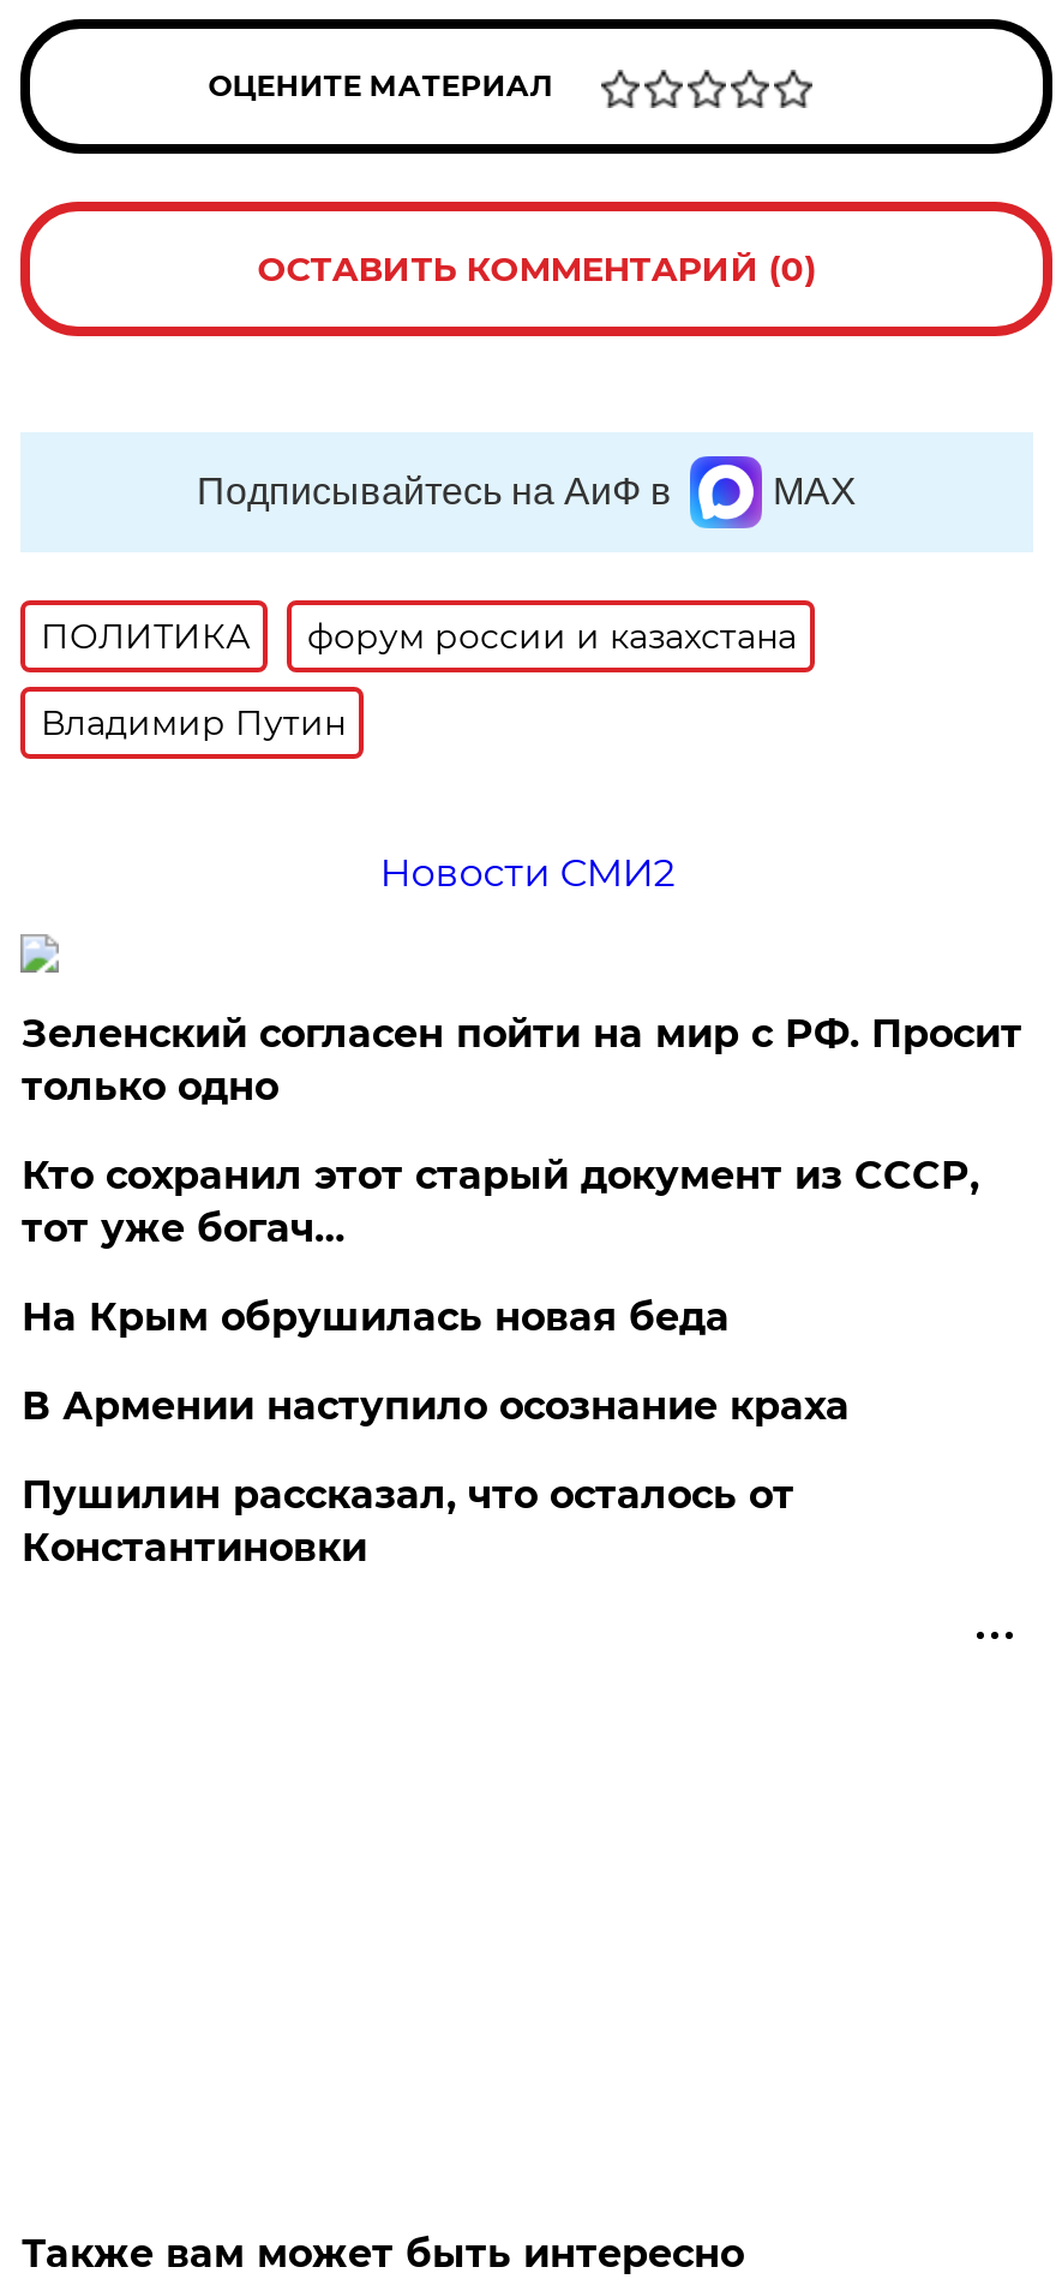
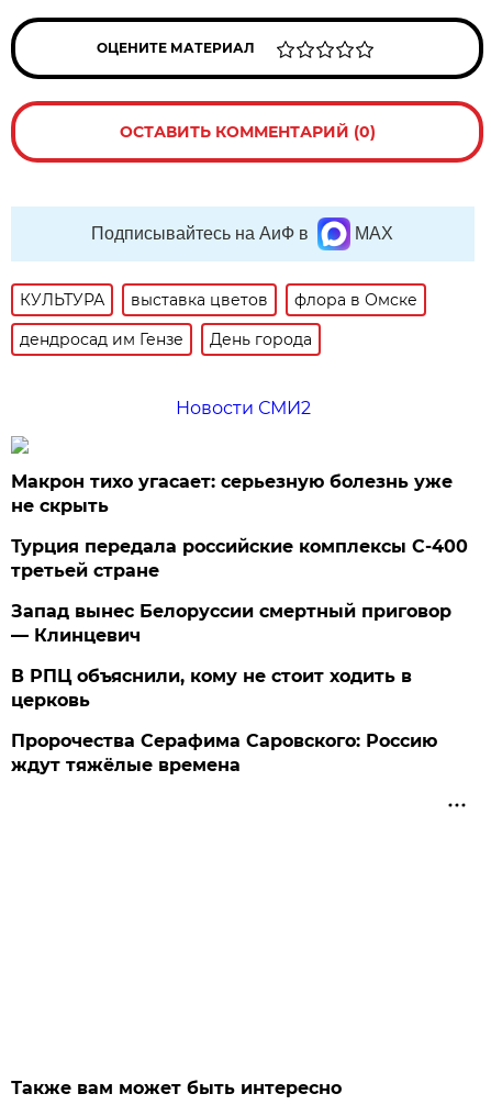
[41,615,797,658] ПОЛИТИКА | форум россии и казахстана -> [20,290,418,310] КУЛЬТУРА | выставка цветов | флора в Омске
[41,702,345,745] Владимир Путин -> [20,330,312,350] дендросад им Гензе | День города
[21,1011,1022,1110] Зеленский согласен пойти на мир с РФ. Просит | только одно -> [11,471,453,516] Макрон тихо угасает: серьезную болезнь уже | не скрыть
[21,1153,979,1252] Кто сохранил этот старый документ из СССР, | тот уже богач… -> [11,536,468,581] Турция передала российские комплексы С-400 | третьей стране
[21,1295,729,1340] На Крым обрушилась новая беда -> [11,601,452,646] Запад вынес Белоруссии смертный приговор | — Клинцевич
[21,1384,849,1429] В Армении наступило осознание краха -> [11,666,412,711] В РПЦ объяснили, кому не стоит ходить в | церковь
[21,1473,794,1571] Пушилин рассказал, что осталось от | Константиновки -> [11,731,438,776] Пророчества Серафима Саровского: Россию | ждут тяжёлые времена

